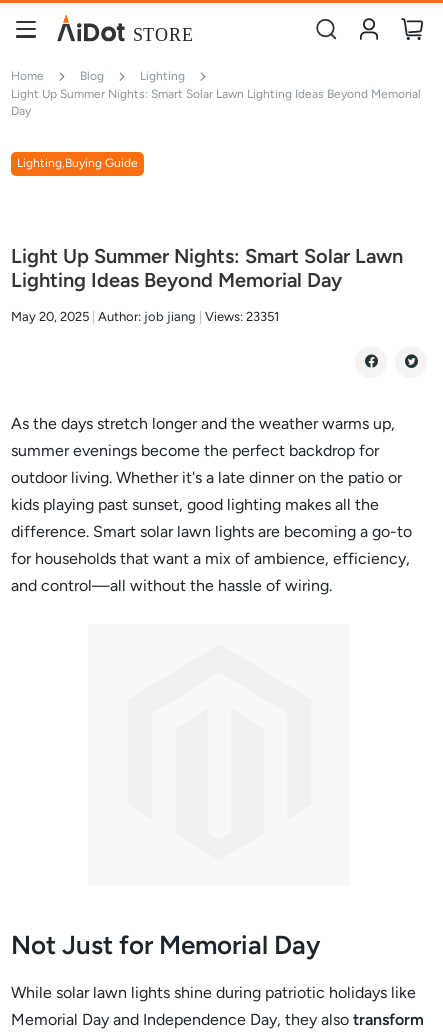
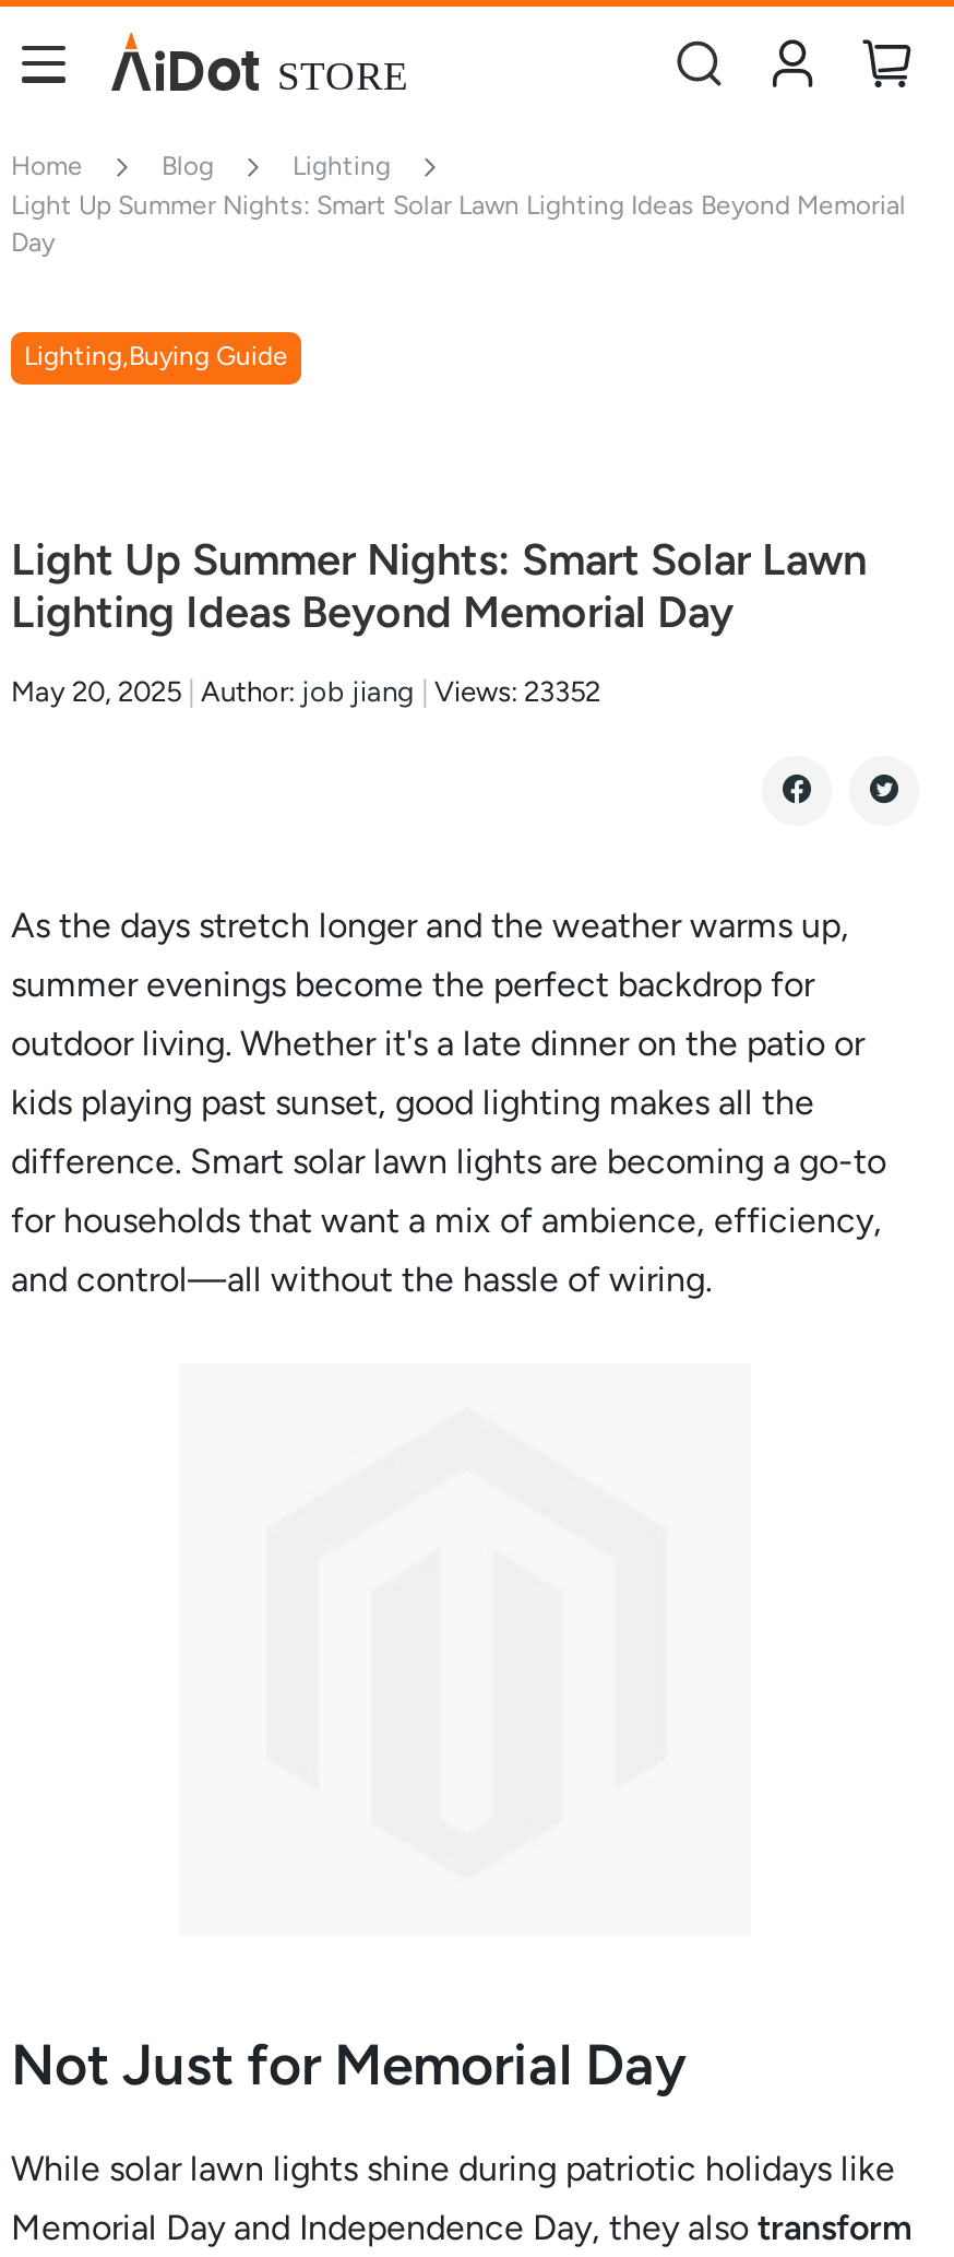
[11,309,279,324] May 20, 2025 Author: job jiang Views: 23351 -> [11,674,600,707] May 20, 2025 Author: job jiang Views: 23352

